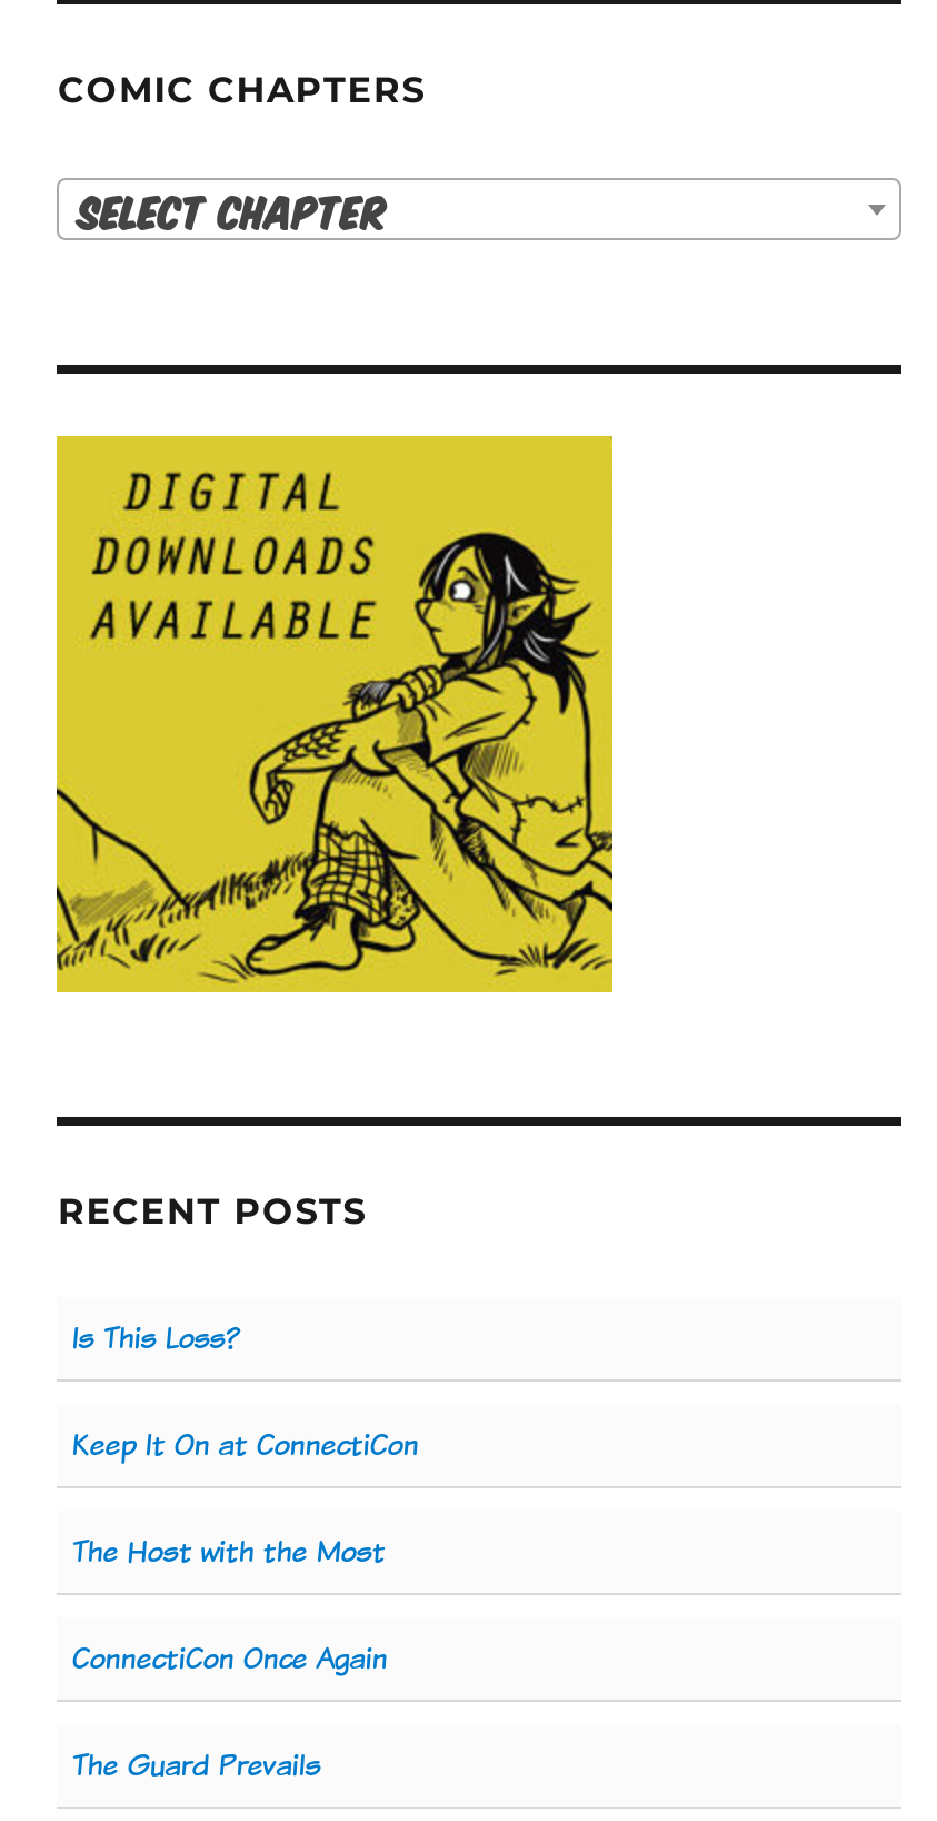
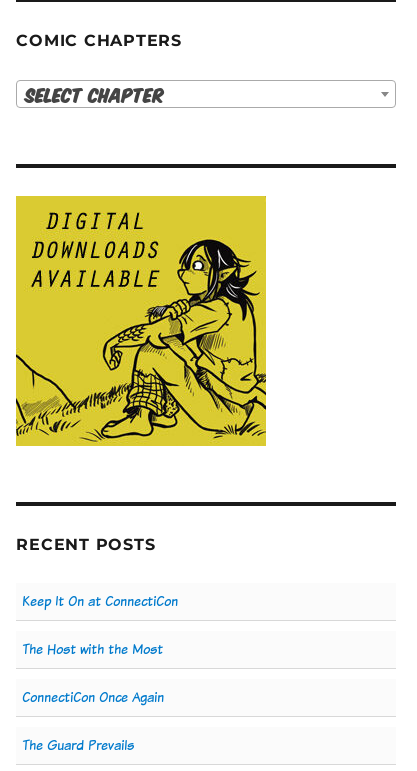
[71,1317,240,1359] Is This Loss? -> none

